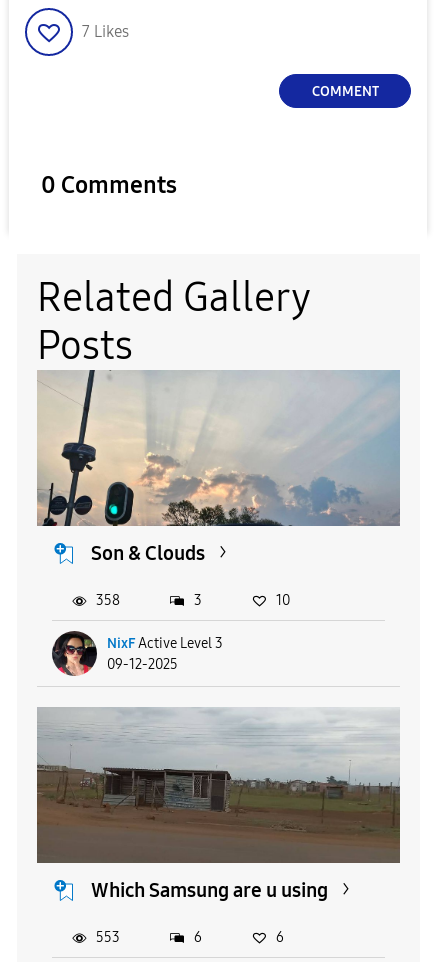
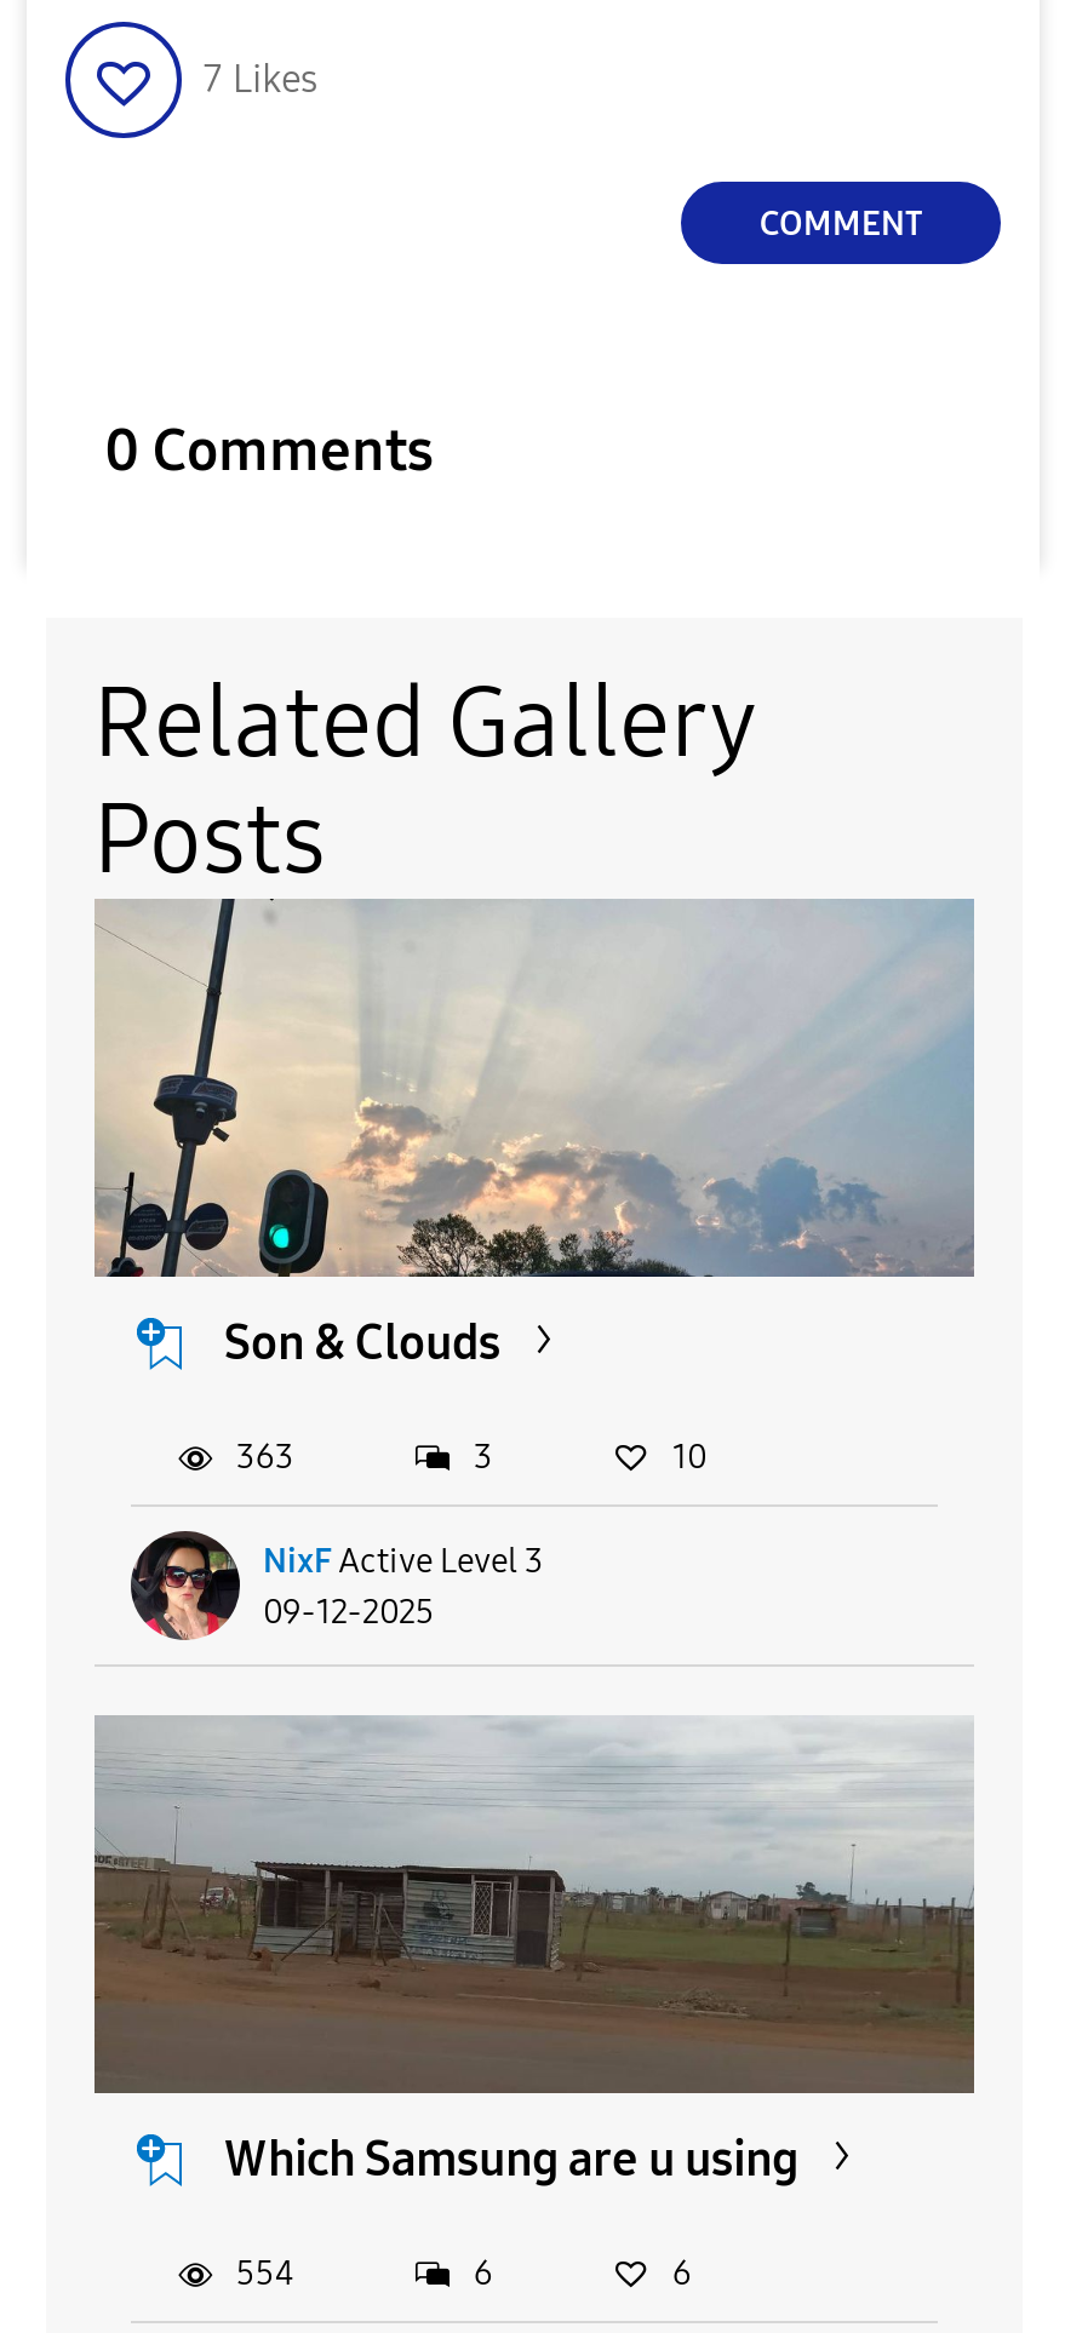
[95,592,119,609] 358 -> [236,1436,294,1478] 363
[95,929,119,946] 553 -> [236,2253,294,2294] 554

